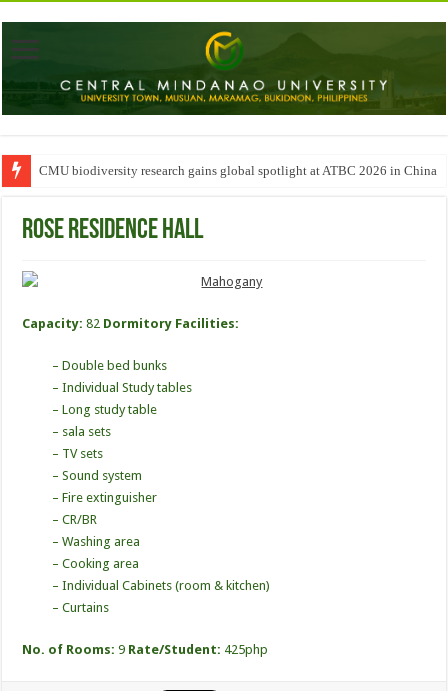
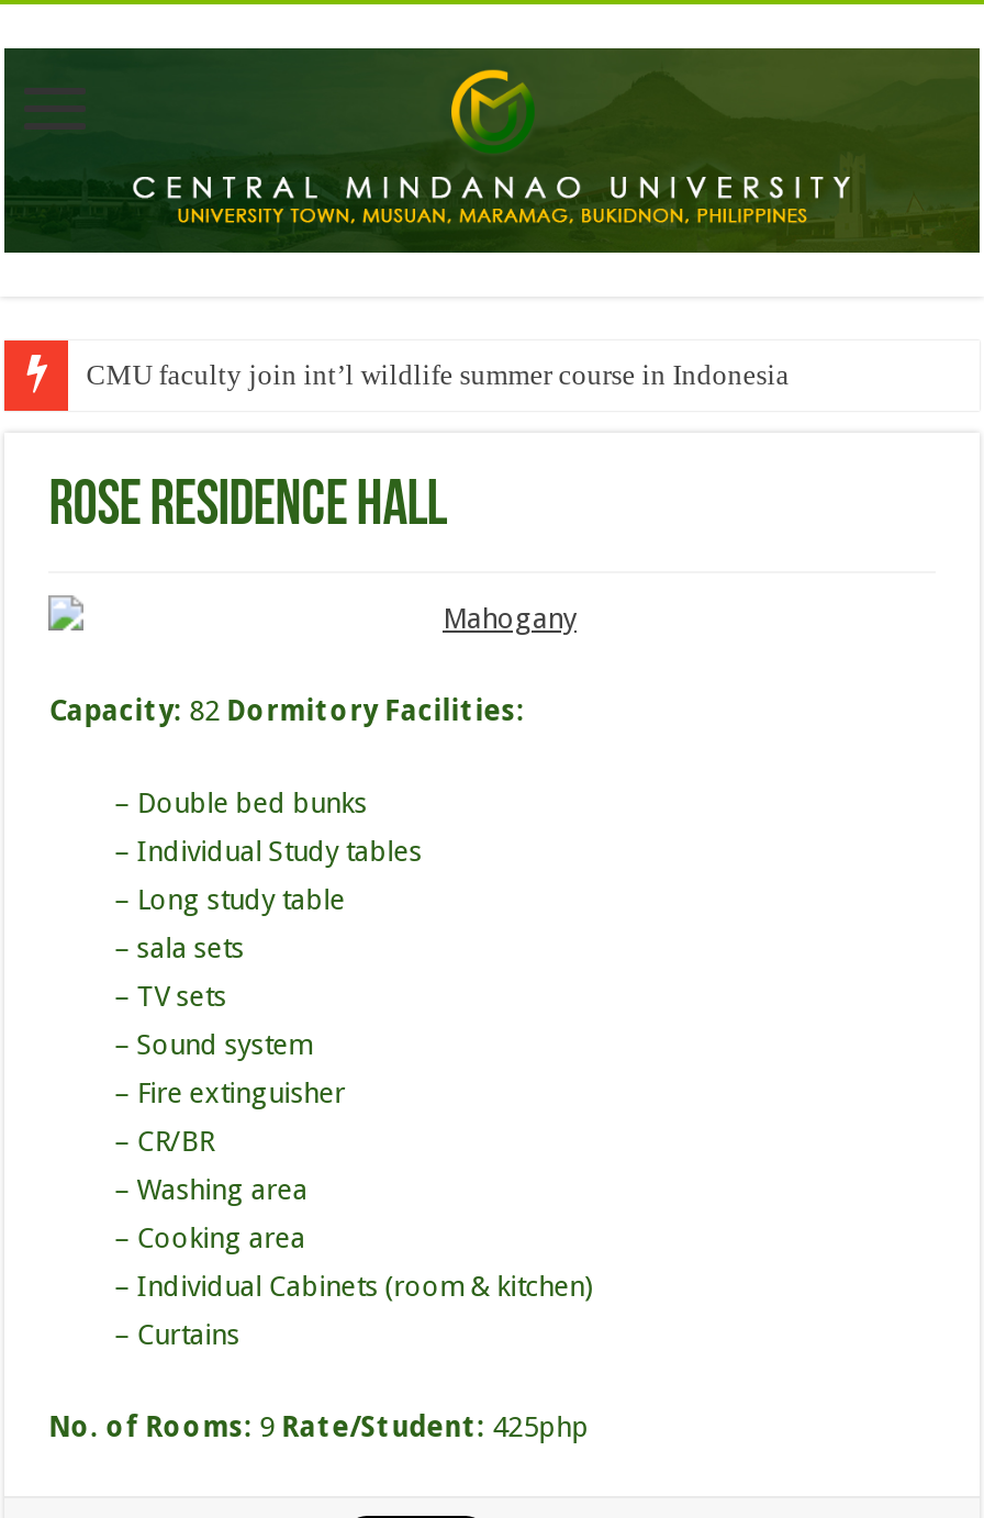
[39,162,437,177] CMU biodiversity research gains global spotlight at ATBC 2026 in China -> [86,357,789,390] CMU faculty join int’l wildlife summer course in Indonesia

